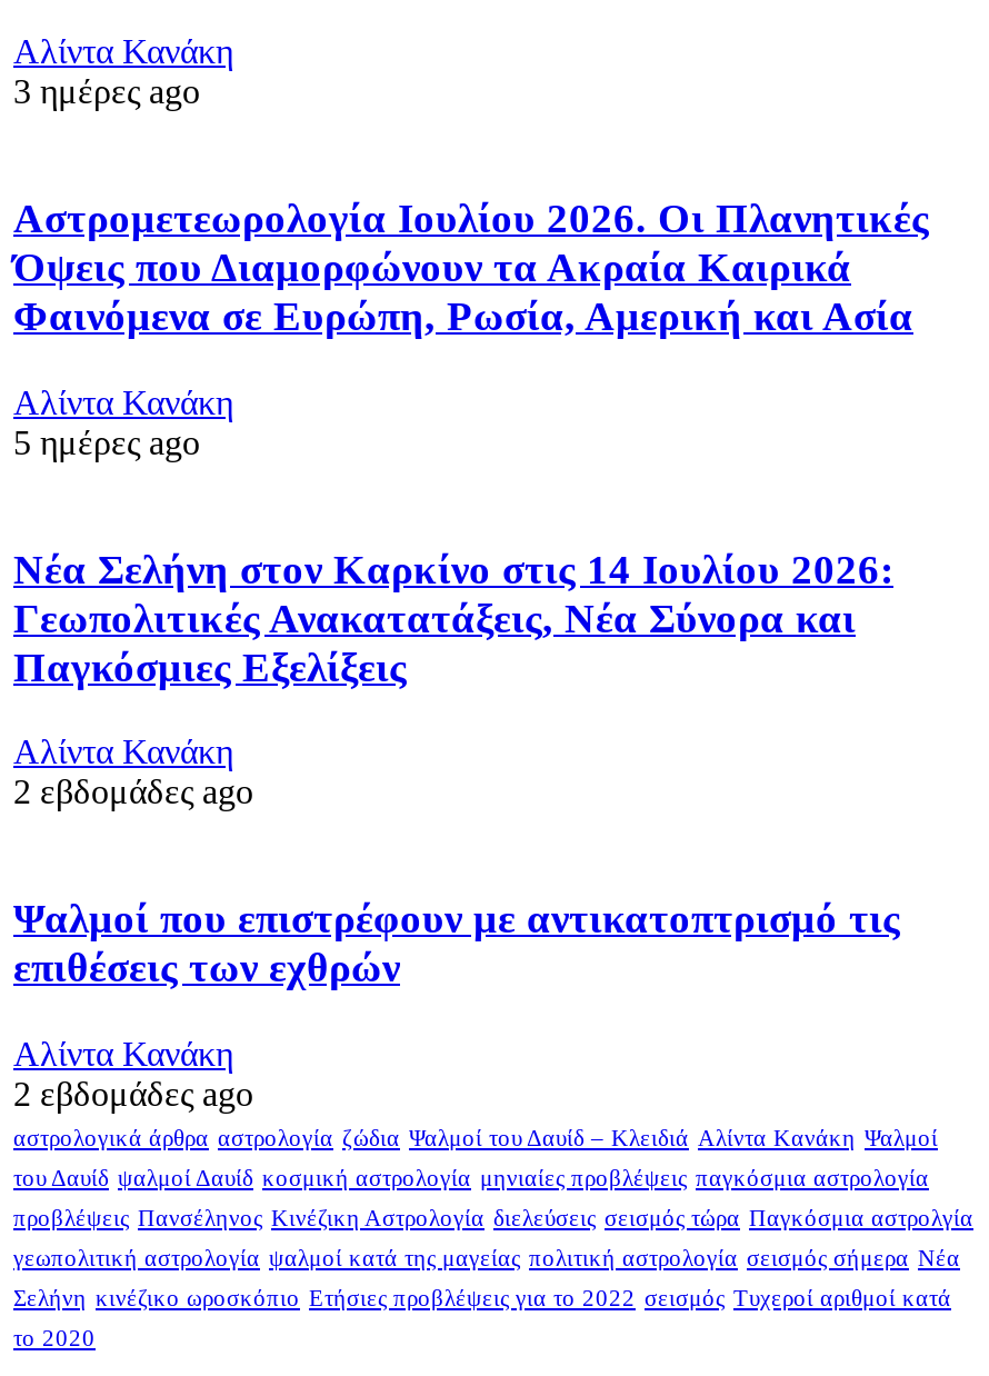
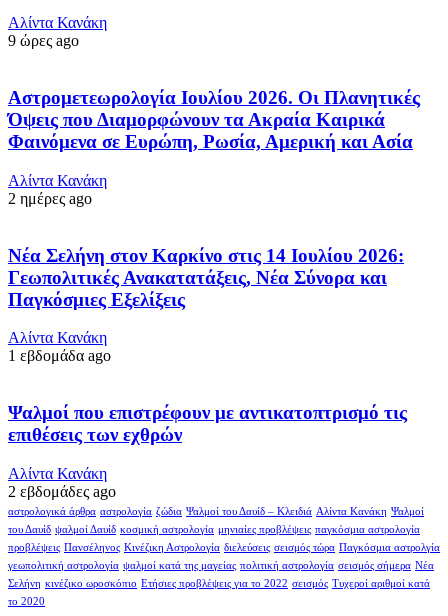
[13,73,200,111] 3 ημέρες ago -> [8,32,79,49] 9 ώρες ago
[13,423,200,461] 5 ημέρες ago -> [8,190,92,207] 2 ημέρες ago
[13,773,253,811] 2 εβδομάδες ago -> [8,347,111,364] 1 εβδομάδα ago

